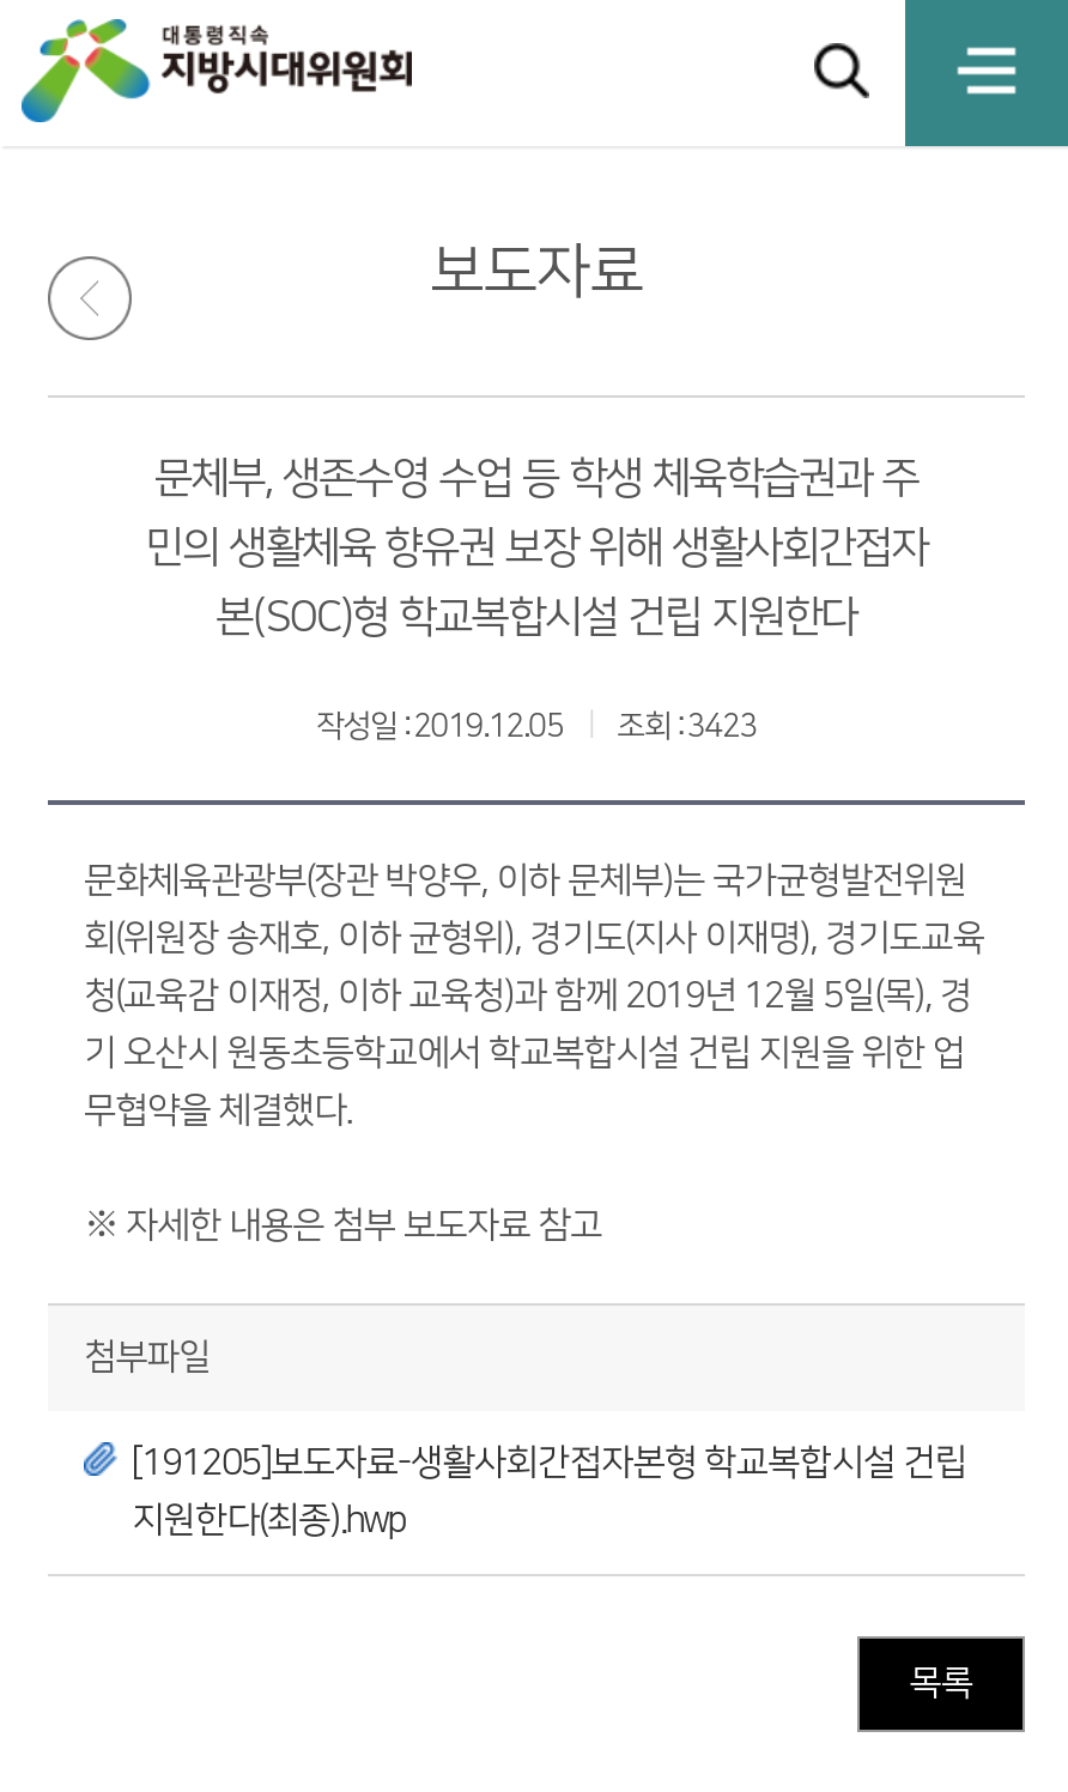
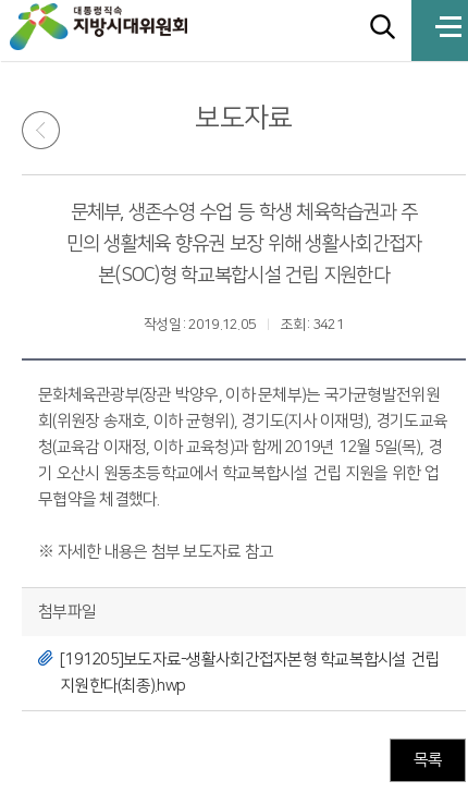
[316,708,757,742] 작성일 : 2019.12.05 조회 : 3423 -> [144,317,344,332] 작성일 : 2019.12.05 조회 : 3421

